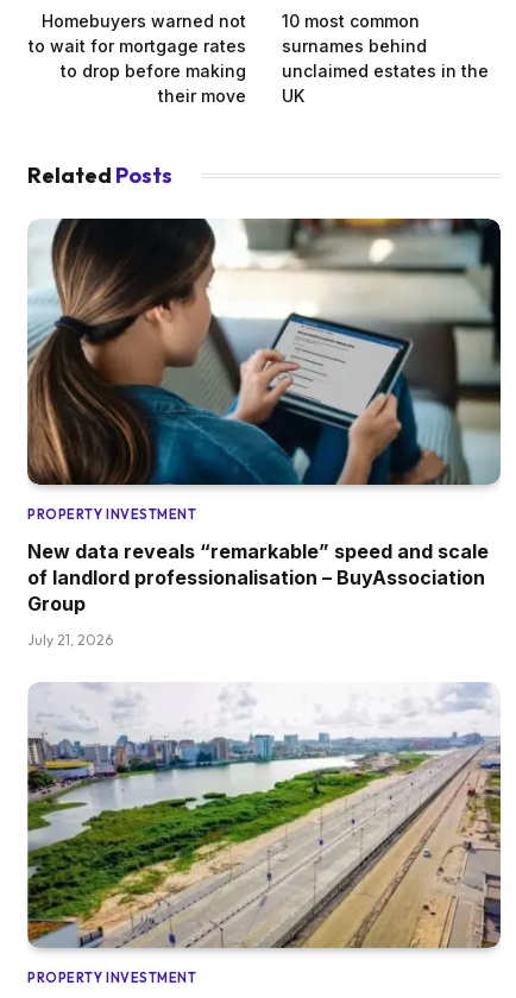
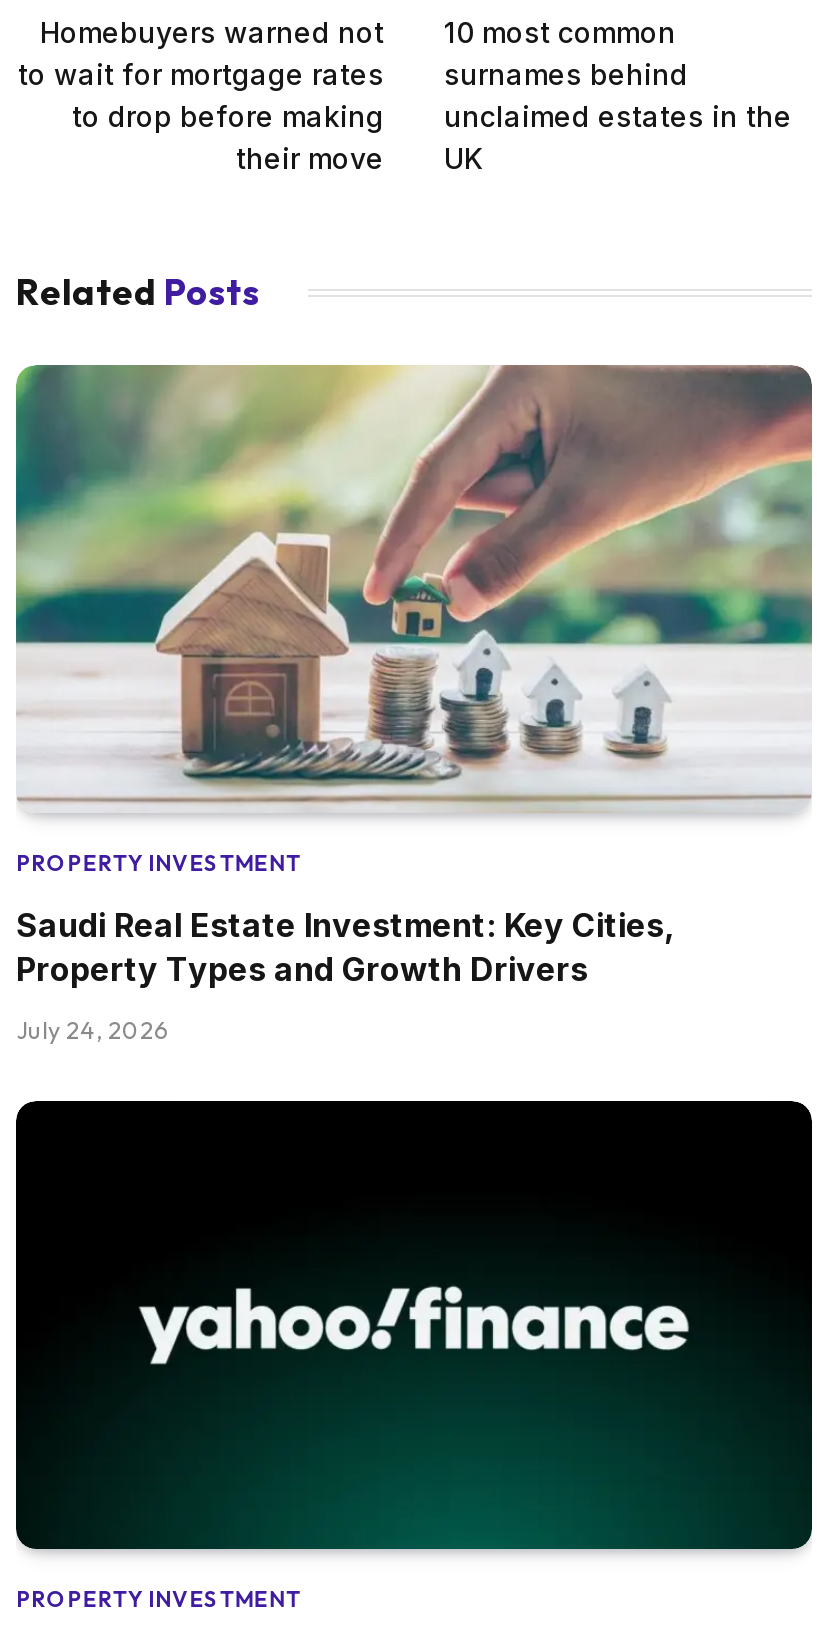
[26,217,502,486] [image] -> [14,363,814,813] [image]
[27,540,489,616] New data reveals “remarkable” speed and scale | of landlord professionalisation – BuyAssociation | Group -> [16,906,674,990] Saudi Real Estate Investment: Key Cities, | Property Types and Growth Drivers
[27,631,113,649] July 21, 2026 -> [16,1016,168,1046] July 24, 2026
[26,682,502,949] [image] -> [14,1099,814,1551] [image]

